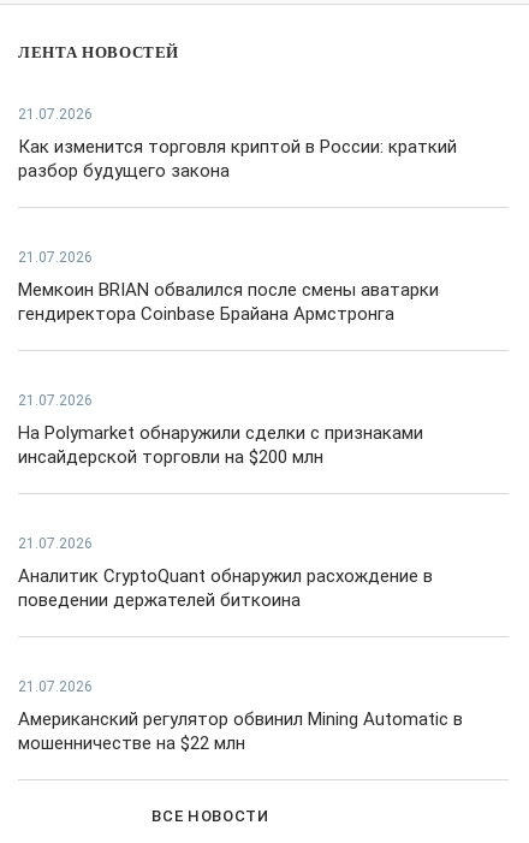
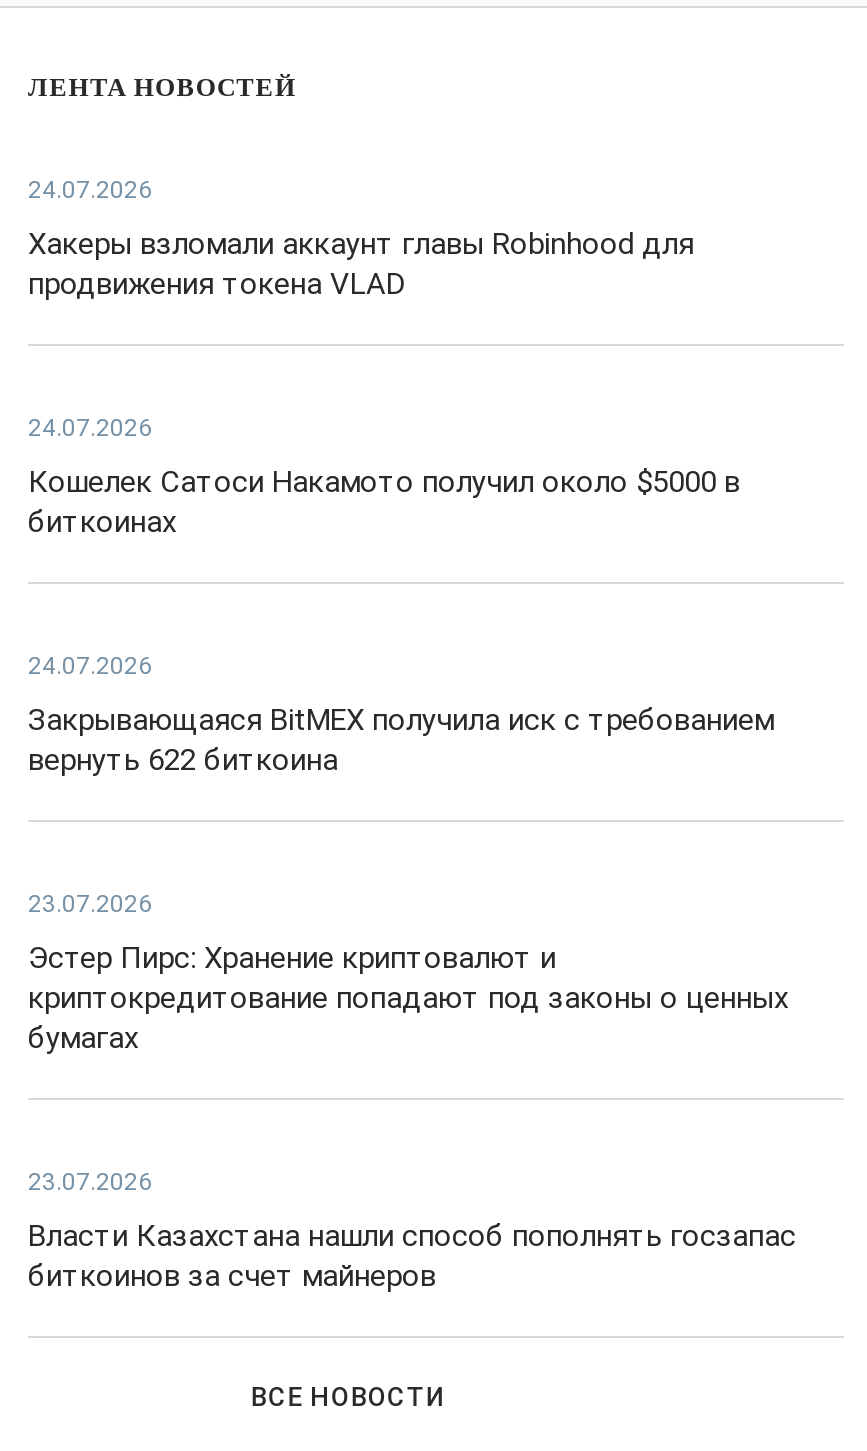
[18,106,93,122] 21.07.2026 -> [28,176,152,204] 24.07.2026
[18,136,457,181] Как изменится торговля криптой в России: краткий | разбор будущего закона -> [28,226,694,302] Хакеры взломали аккаунт главы Robinhood для | продвижения токена VLAD
[18,249,93,266] 21.07.2026 -> [28,414,152,442] 24.07.2026
[18,279,439,324] Мемкоин BRIAN обвалился после смены аватарки | гендиректора Coinbase Брайана Армстронга -> [28,464,740,540] Кошелек Сатоси Накамото получил около $5000 в | биткоинах
[18,392,93,409] 21.07.2026 -> [28,652,152,680] 24.07.2026
[18,422,423,468] На Polymarket обнаружили сделки с признаками | инсайдерской торговли на $200 млн -> [28,702,774,778] Закрывающаяся BitMEX получила иск с требованием | вернуть 622 биткоина
[18,535,93,552] 21.07.2026 -> [28,890,152,918] 23.07.2026
[18,565,433,611] Аналитик CryptoQuant обнаружил расхождение в | поведении держателей биткоина -> [28,940,788,1056] Эстер Пирс: Хранение криптовалют и | криптокредитование попадают под законы о ценных | бумагах
[18,678,93,695] 21.07.2026 -> [28,1168,152,1196] 23.07.2026
[18,708,463,754] Американский регулятор обвинил Mining Automatic в | мошенничестве на $22 млн -> [28,1218,796,1294] Власти Казахстана нашли способ пополнять госзапас | биткоинов за счет майнеров

